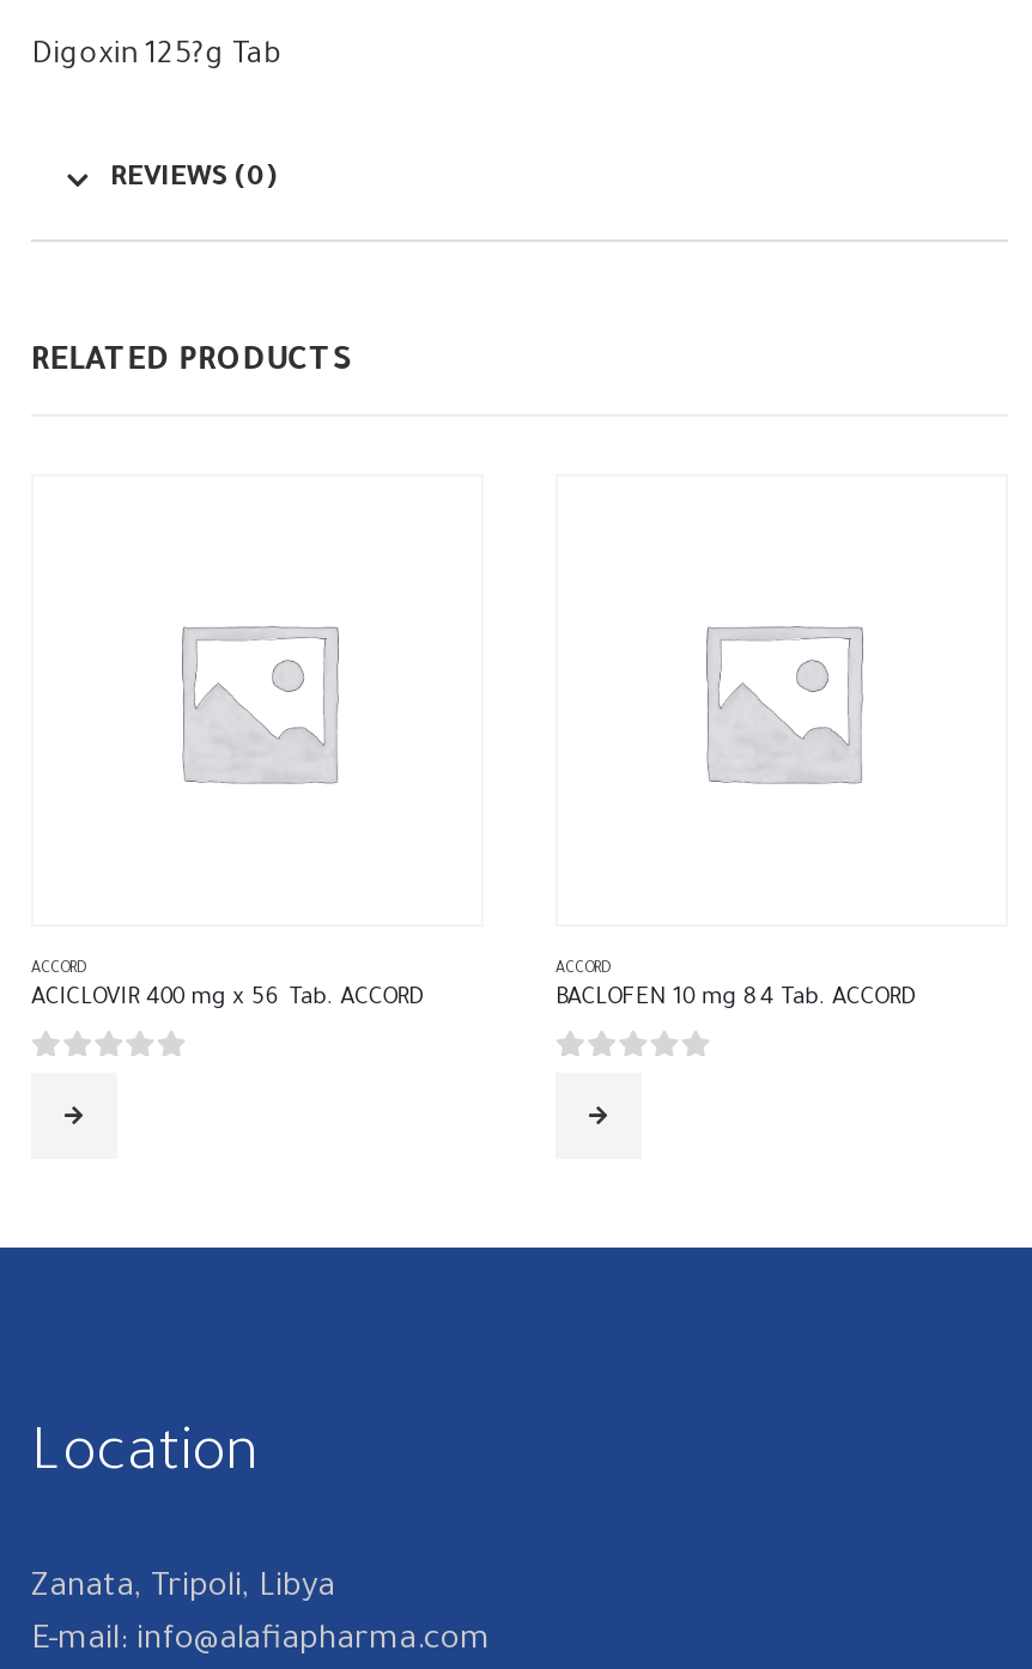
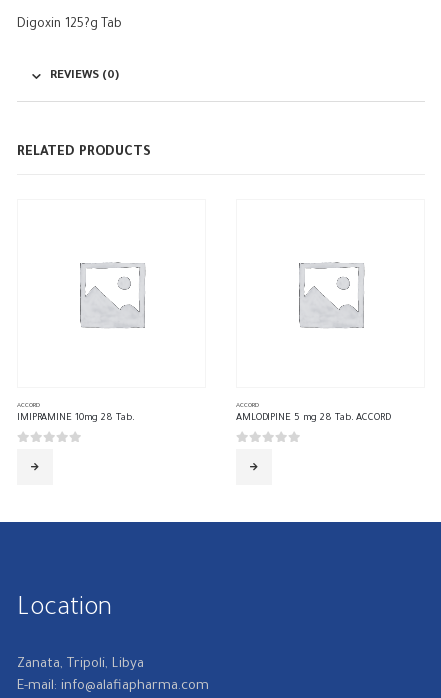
[31,986,422,1012] ACICLOVIR 400 mg x 56 Tab. ACCORD -> [17,413,134,424] IMIPRAMINE 10mg 28 Tab.
[556,986,914,1012] BACLOFEN 10 mg 84 Tab. ACCORD -> [236,413,391,424] AMLODIPINE 5 mg 28 Tab. ACCORD

